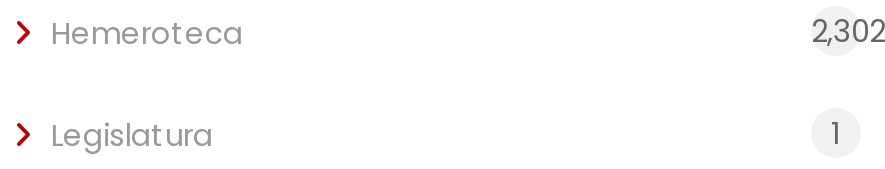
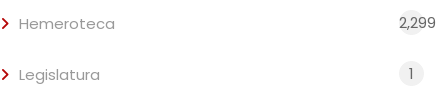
[811,10,885,52] 2,302 -> [399,12,436,33] 2,299

